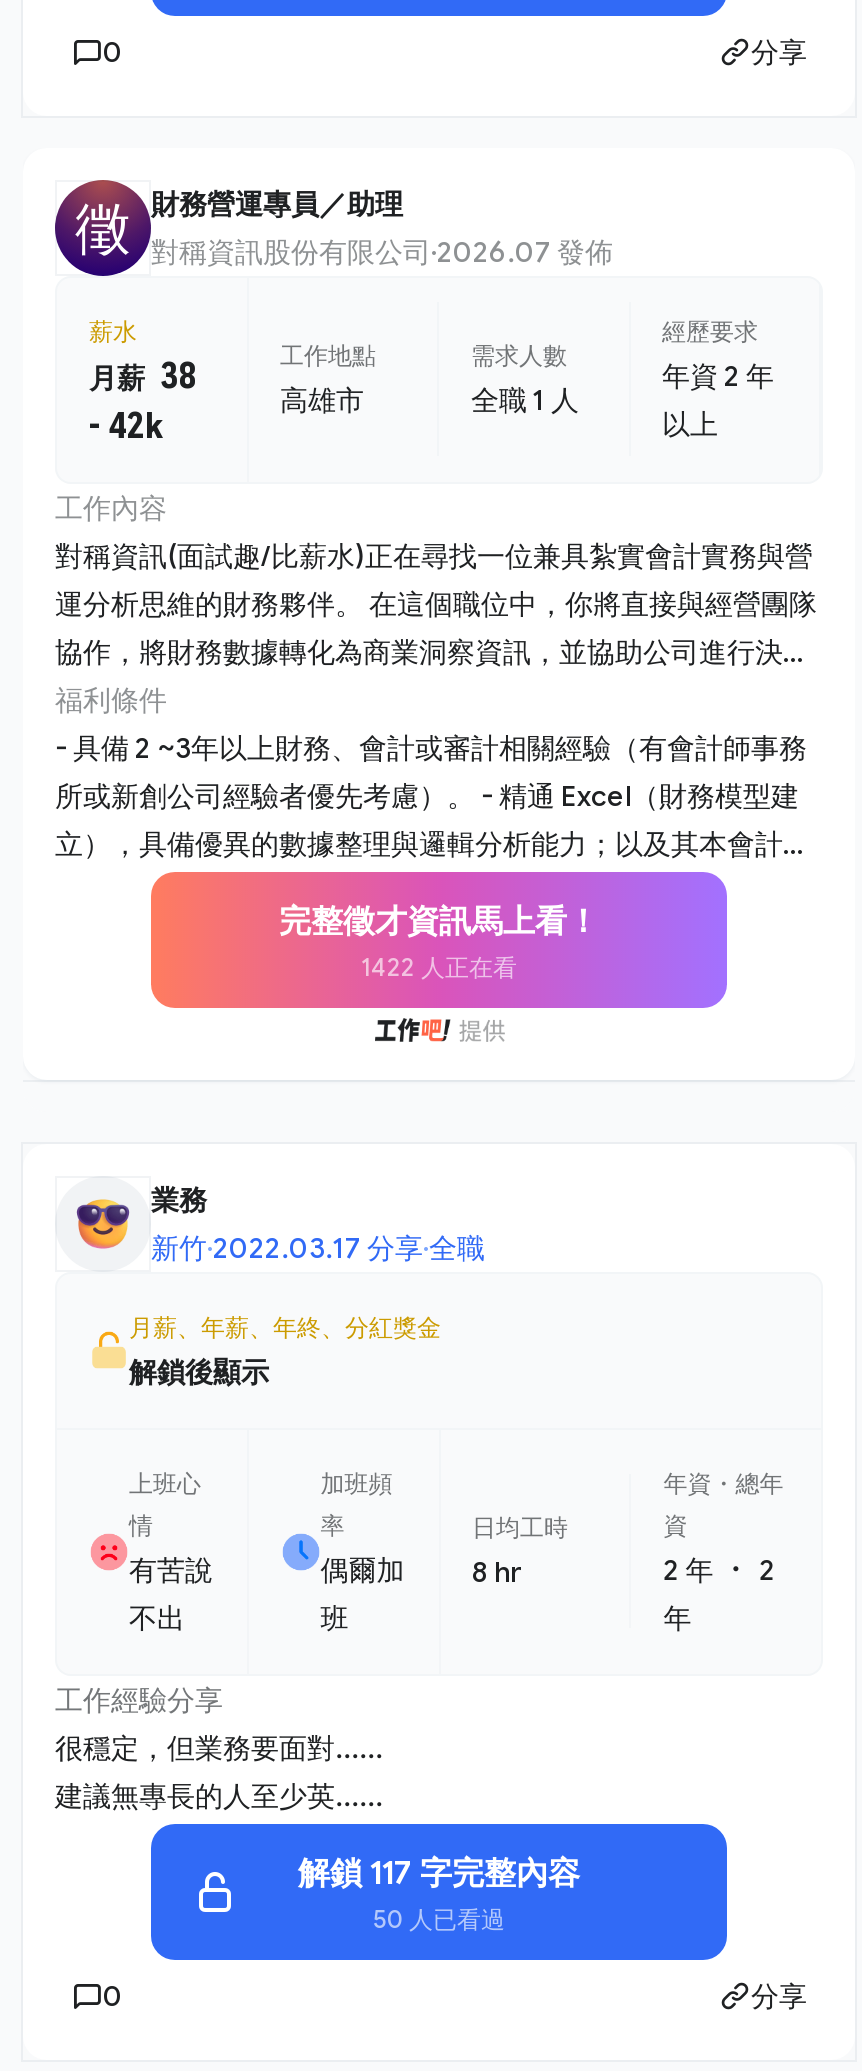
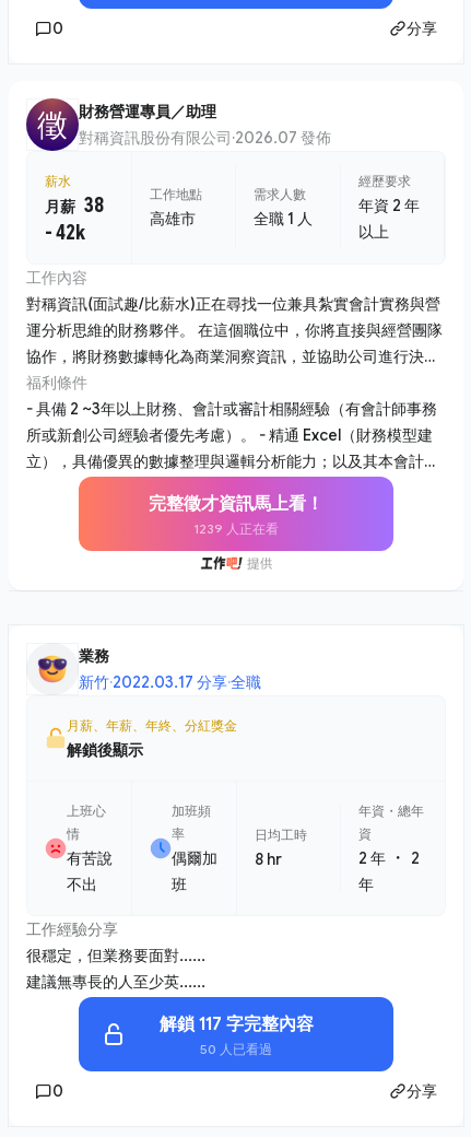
[361,952,517,982] 1422 人正在看 -> [193,520,279,537] 1239 人正在看

